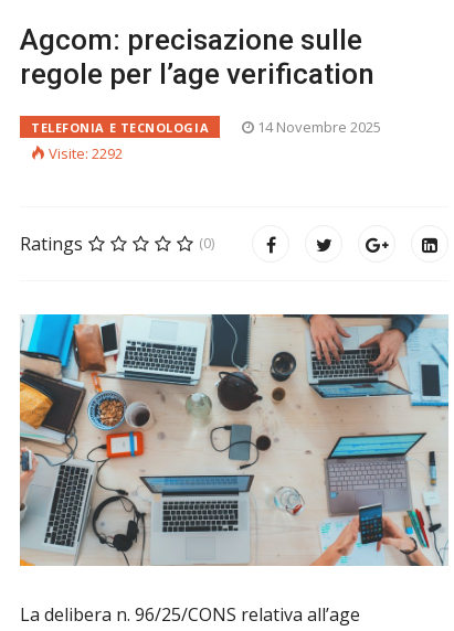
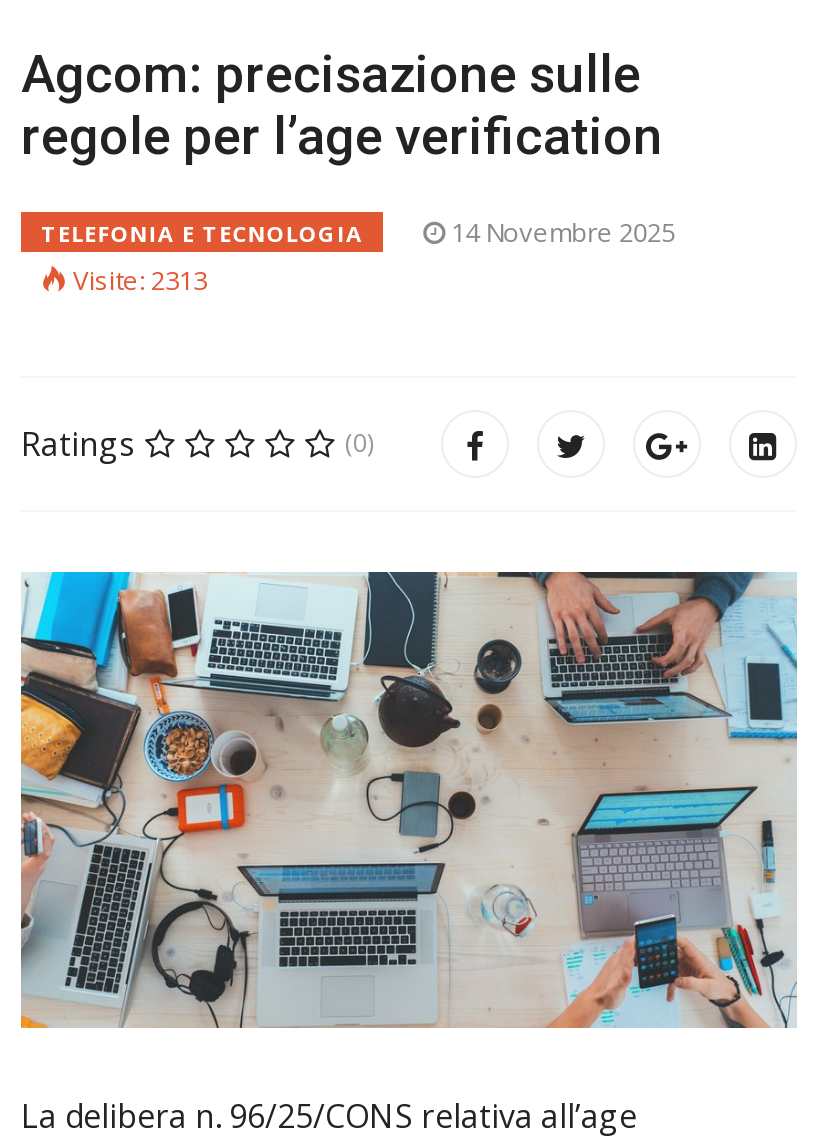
[49,143,123,163] Visite: 2292 -> [73,262,207,298] Visite: 2313

